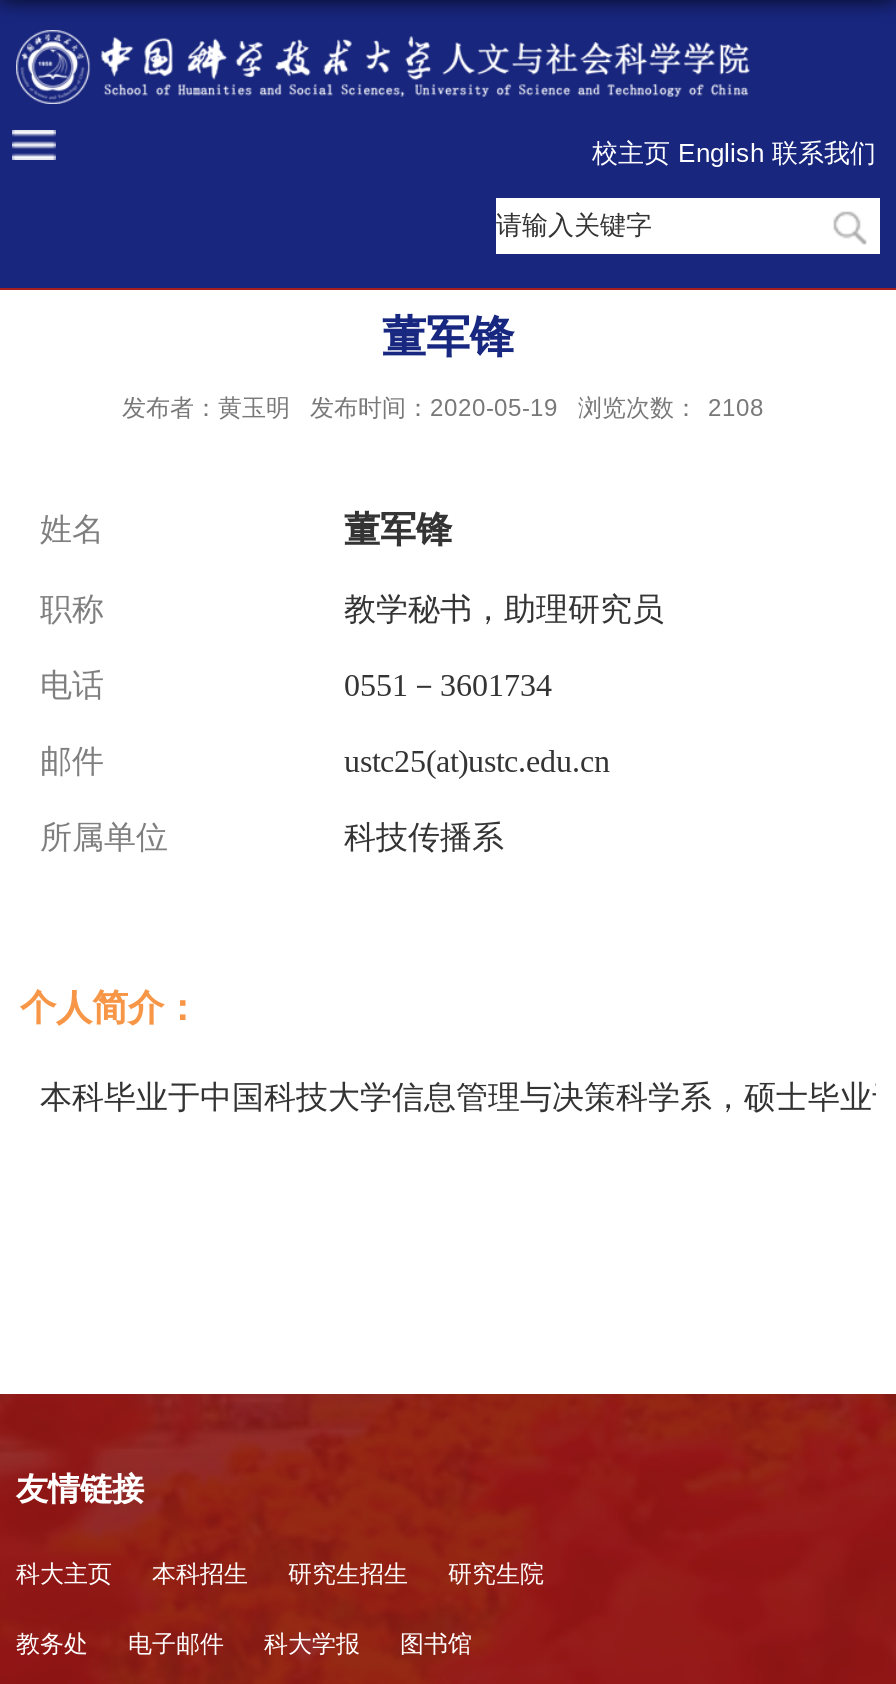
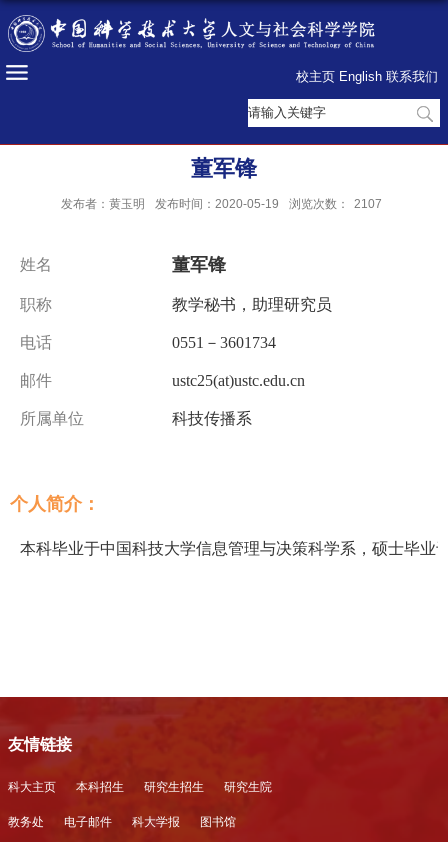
[122,393,764,421] 发布者：黄玉明 发布时间：2020-05-19 浏览次数： 2108 -> [61,197,382,211] 发布者：黄玉明 发布时间：2020-05-19 浏览次数： 2107

